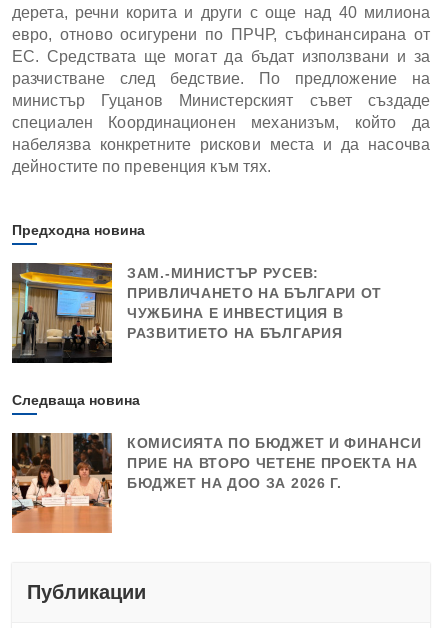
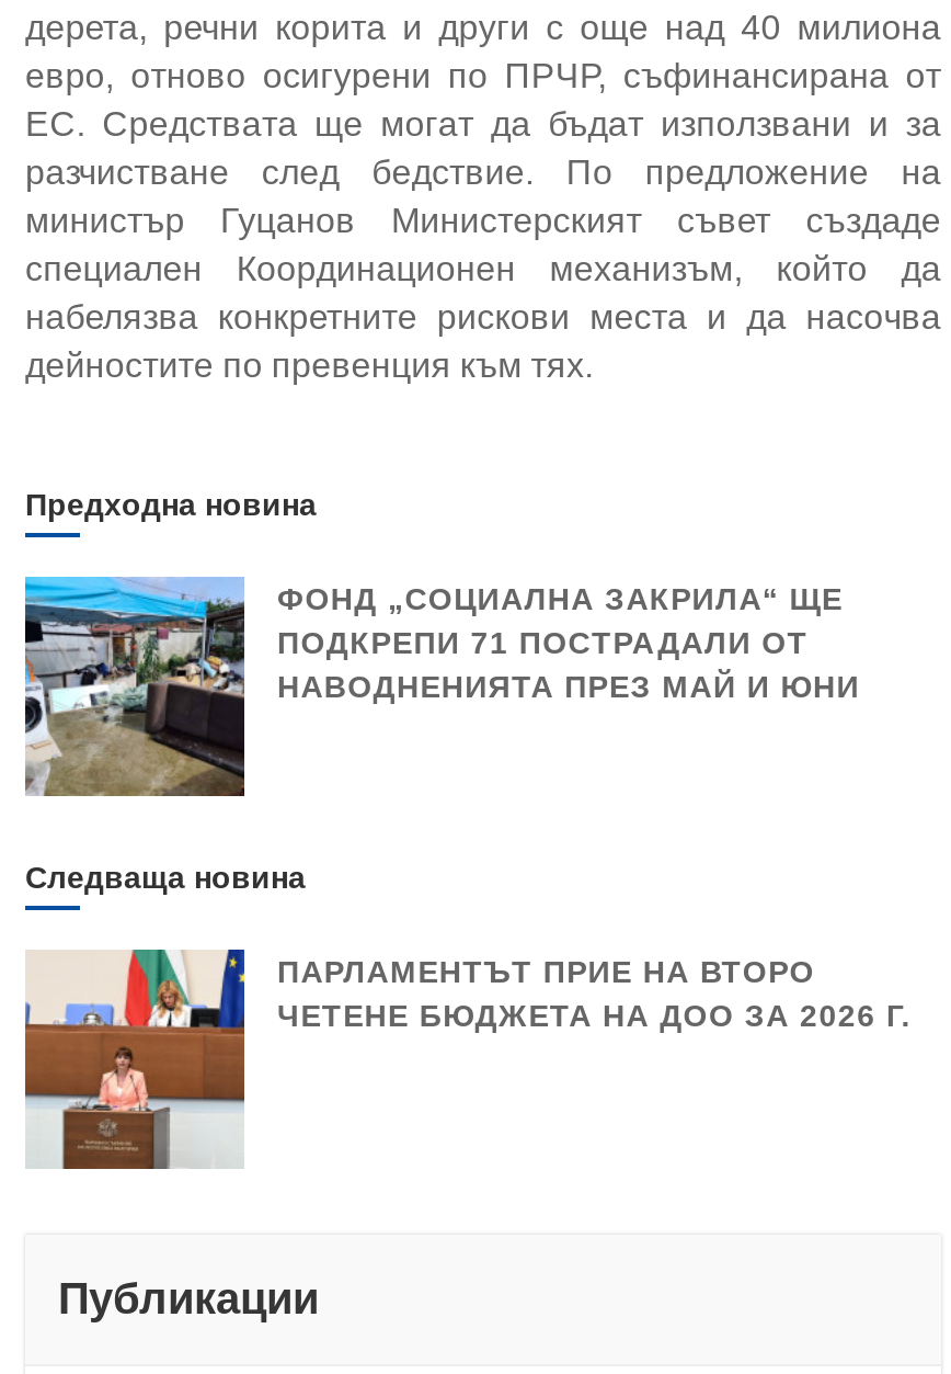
[11,262,382,364] [image] | ЗАМ.-МИНИСТЪР РУСЕВ: | ПРИВЛИЧАНЕТО НА БЪЛГАРИ ОТ | ЧУЖБИНА Е ИНВЕСТИЦИЯ В | РАЗВИТИЕТО НА БЪЛГАРИЯ -> [23,575,860,798] [image] | ФОНД „СОЦИАЛНА ЗАКРИЛА“ ЩЕ | ПОДКРЕПИ 71 ПОСТРАДАЛИ ОТ | НАВОДНЕНИЯТА ПРЕЗ МАЙ И ЮНИ
[11,432,421,534] [image] | КОМИСИЯТА ПО БЮДЖЕТ И ФИНАНСИ | ПРИЕ НА ВТОРО ЧЕТЕНЕ ПРОЕКТА НА | БЮДЖЕТ НА ДОО ЗА 2026 Г. -> [23,947,911,1171] [image] | ПАРЛАМЕНТЪТ ПРИЕ НА ВТОРО | ЧЕТЕНЕ БЮДЖЕТА НА ДОО ЗА 2026 Г.

